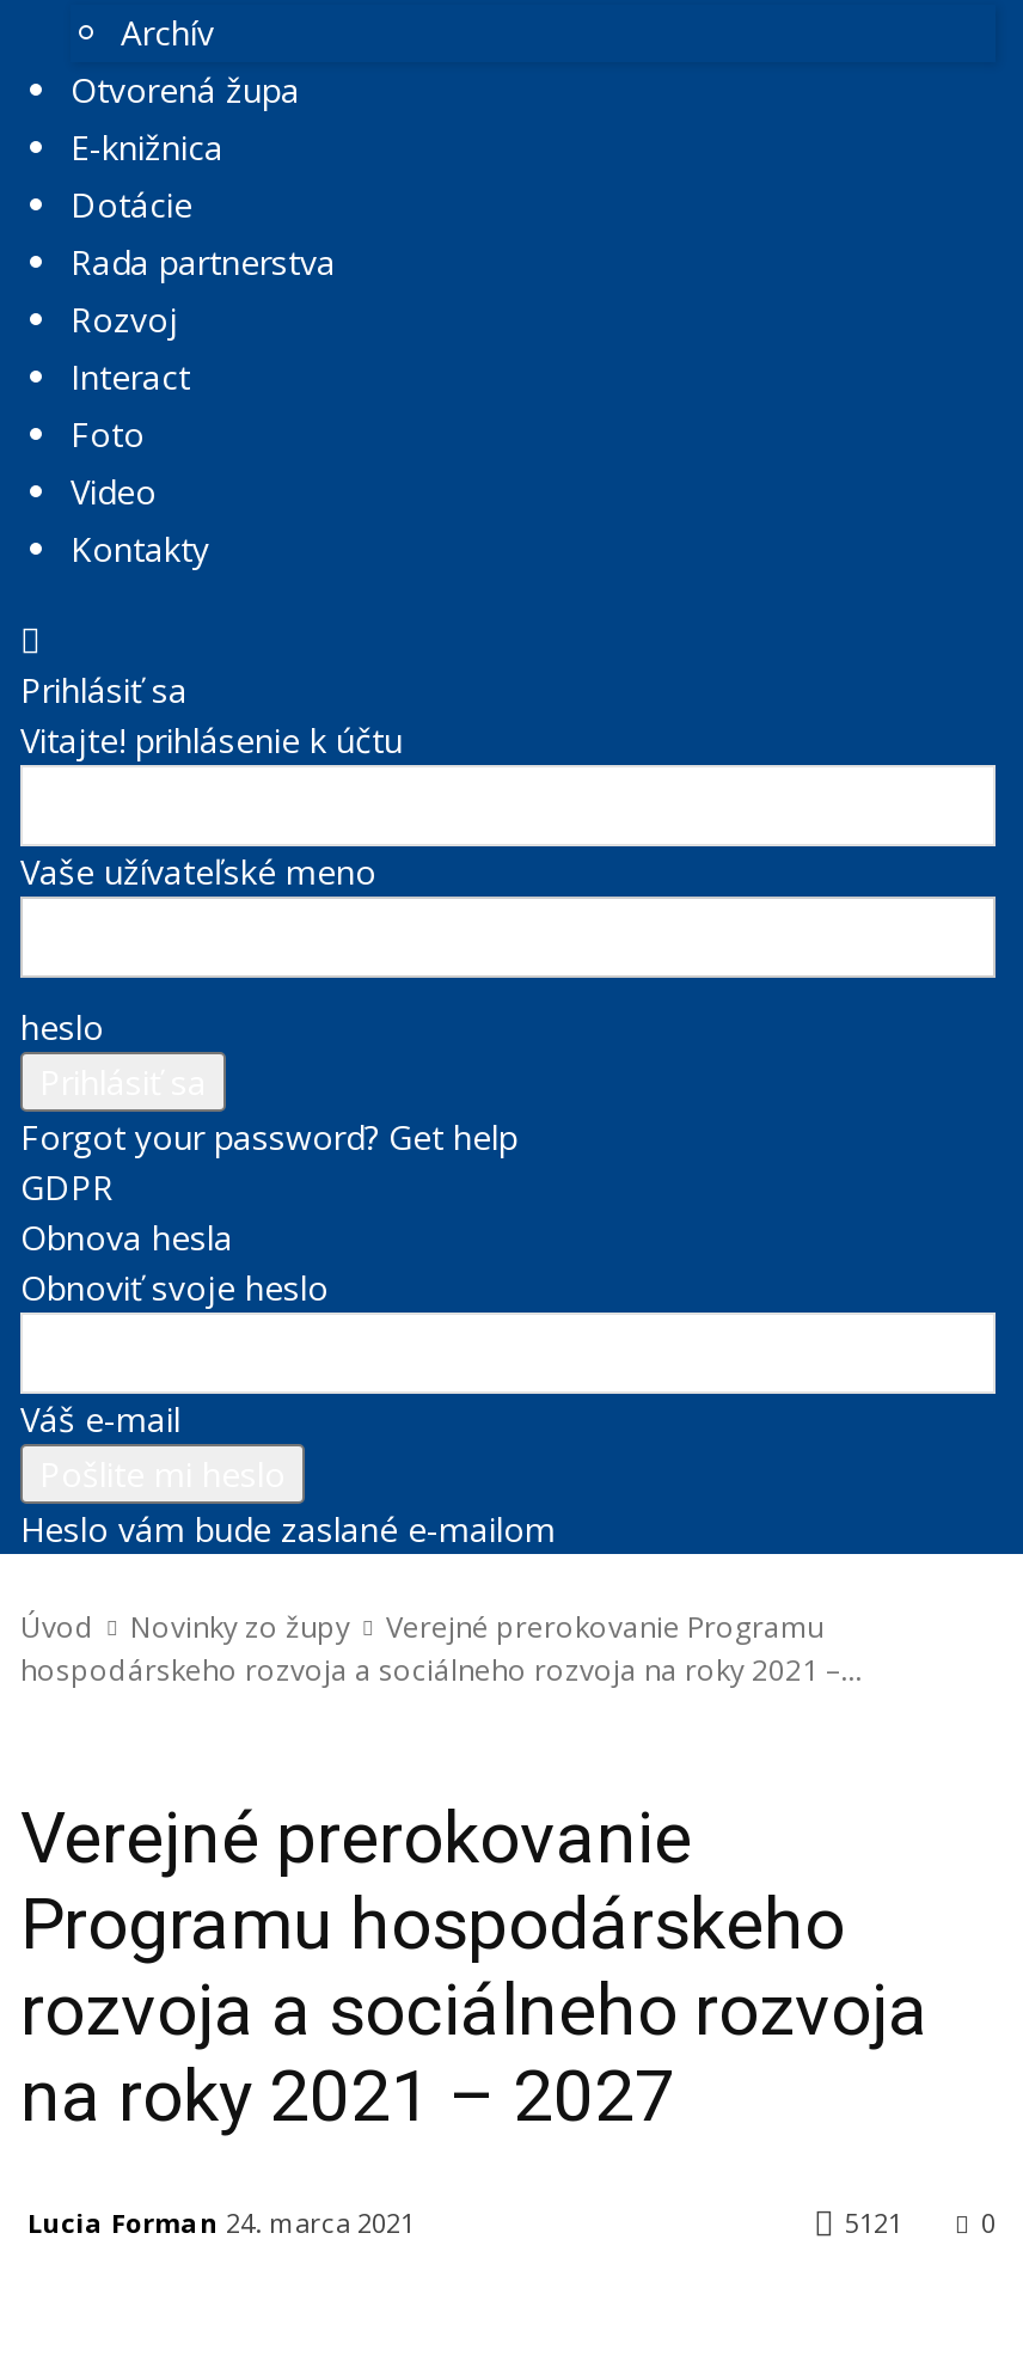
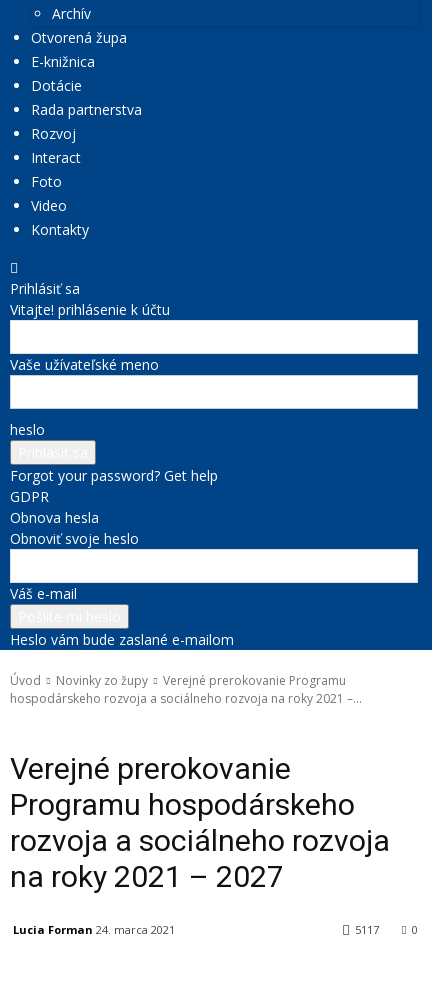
[845,2205,902,2240] 5121 -> [355,922,379,937] 5117

